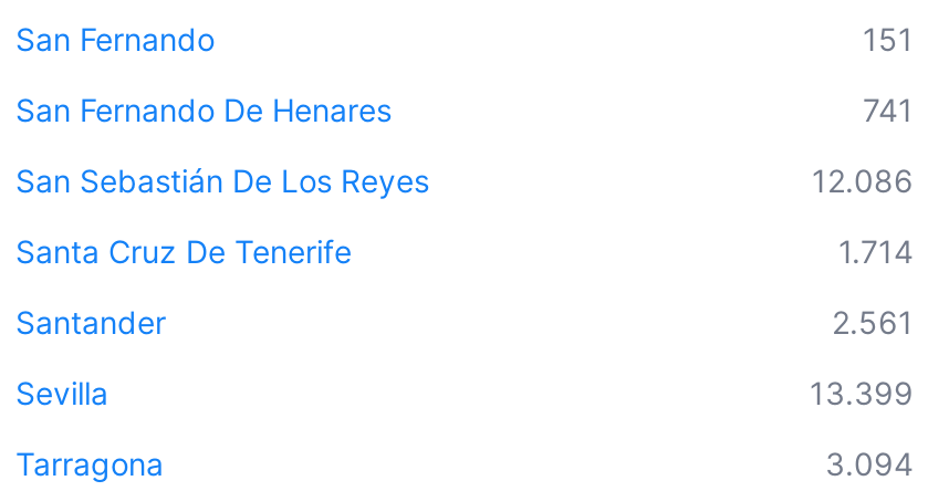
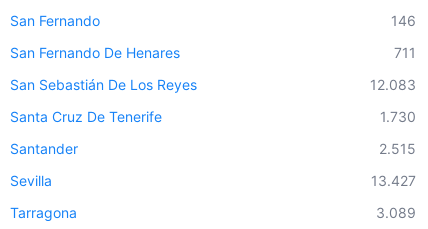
[863,19,914,57] 151 -> [391,12,416,29] 146
[863,90,914,127] 741 -> [394,44,416,61] 711
[812,161,914,198] 12.086 -> [370,76,416,93] 12.083
[838,231,914,269] 1.714 -> [380,108,416,125] 1.730
[832,302,914,340] 2.561 -> [379,140,416,157] 2.515
[810,373,914,410] 13.399 -> [371,172,416,189] 13.427
[825,444,914,481] 3.094 -> [376,204,416,221] 3.089

